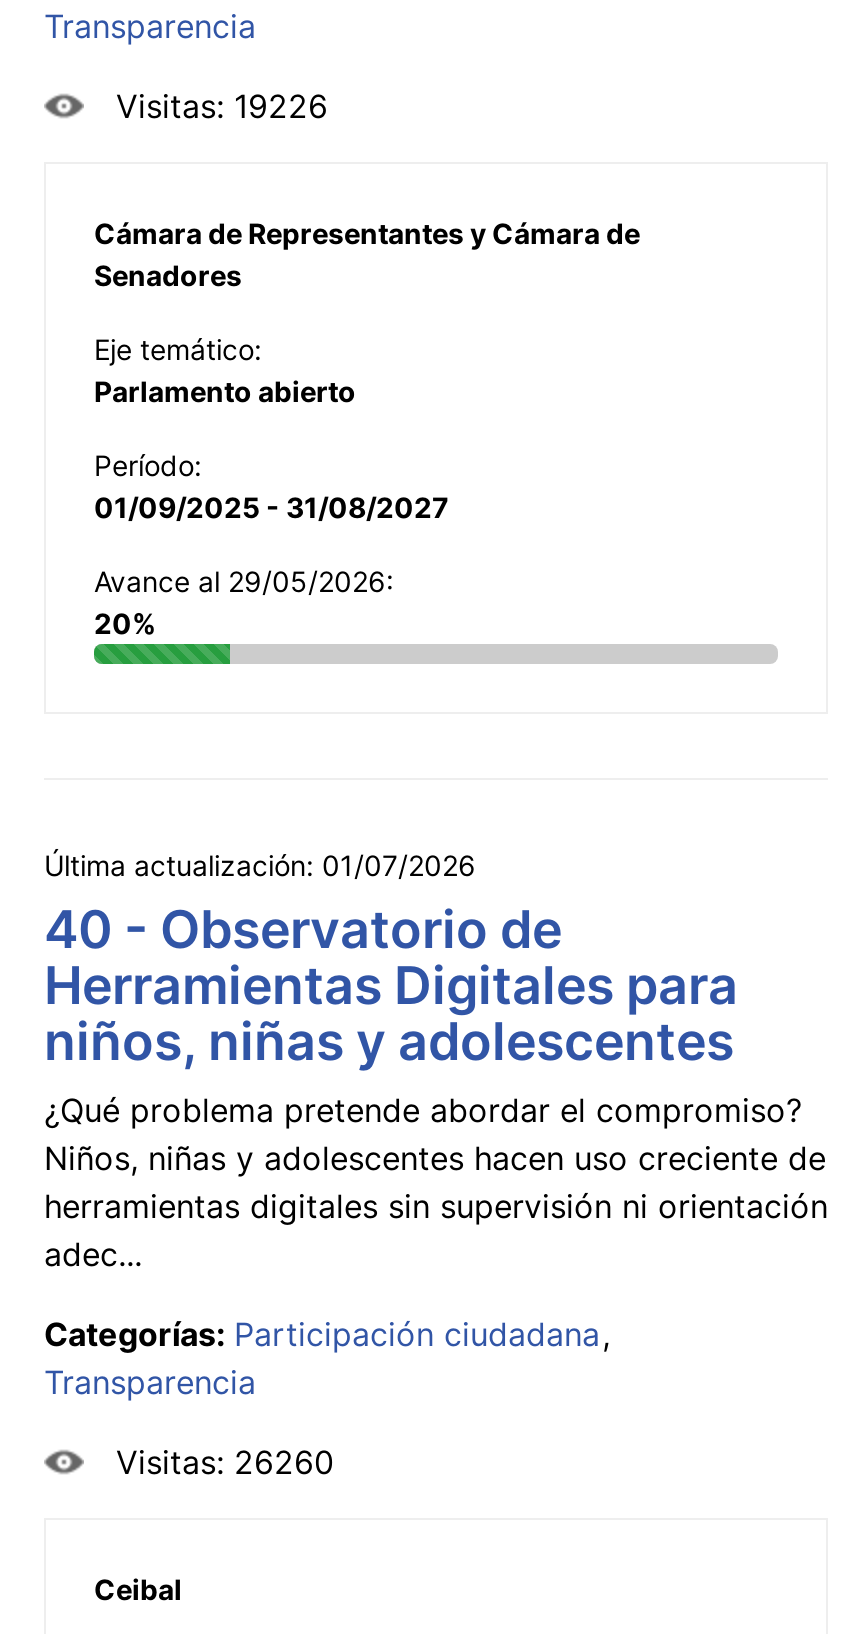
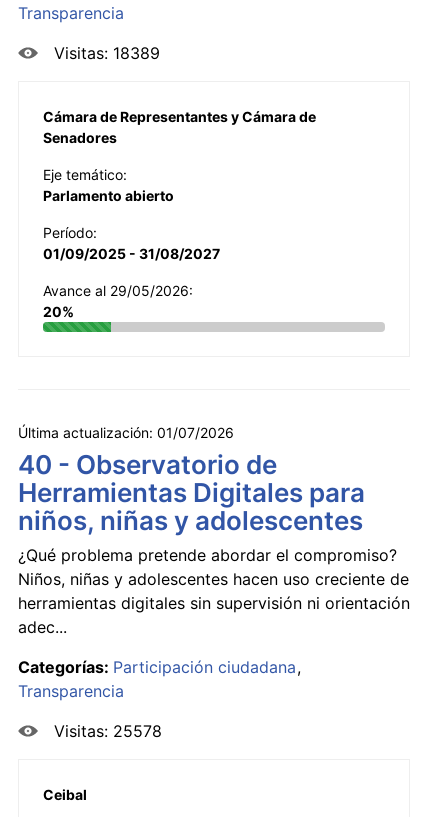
[116,86,328,126] Visitas: 19226 -> [54,43,160,63] Visitas: 18389
[116,1442,334,1482] Visitas: 26260 -> [54,721,162,741] Visitas: 25578

